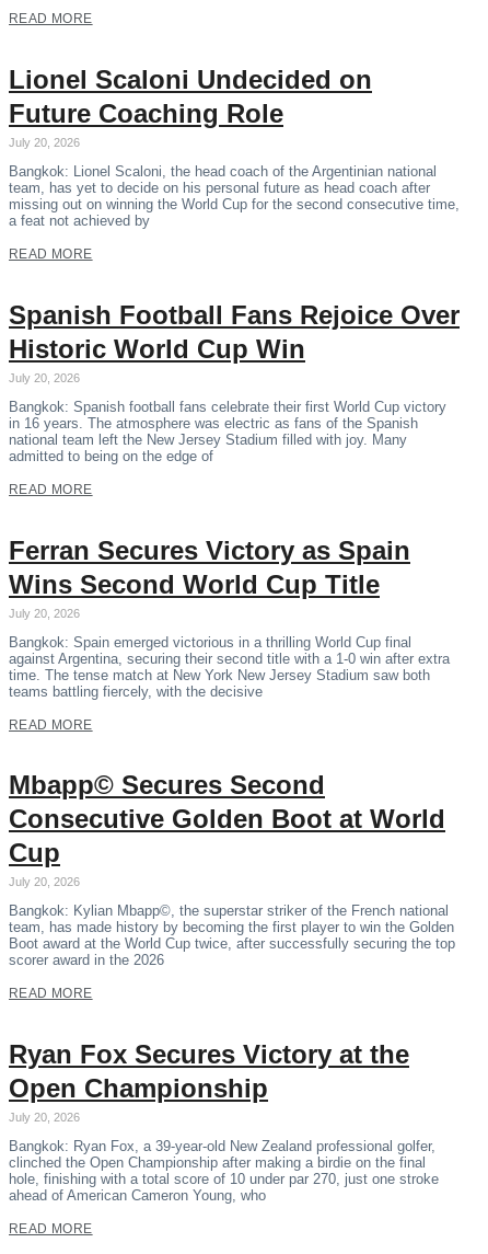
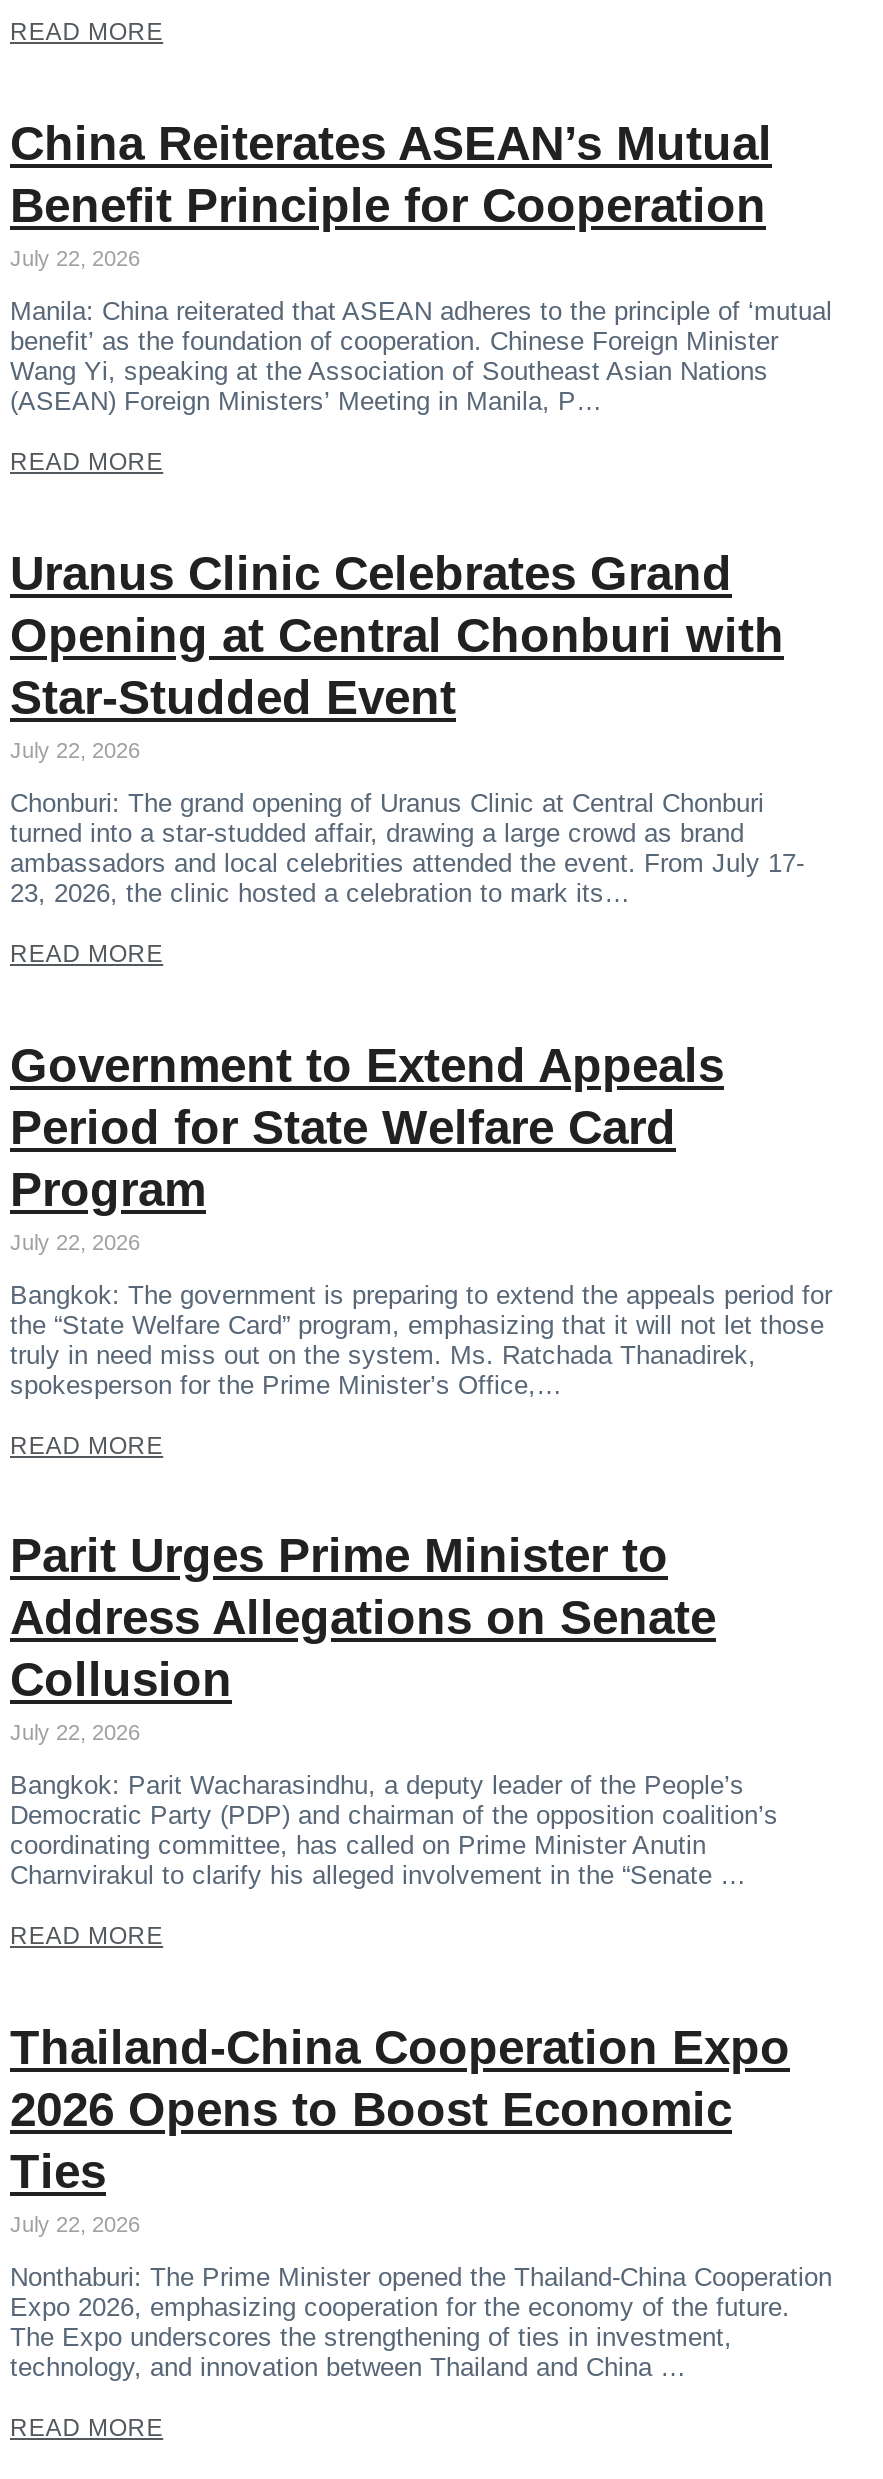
[9,64,372,149] Lionel Scaloni Undecided on | Future Coaching Role | July 20, 2026 -> [10,115,772,269] China Reiterates ASEAN’s Mutual | Benefit Principle for Cooperation | July 22, 2026
[9,163,460,229] Bangkok: Lionel Scaloni, the head coach of the Argentinian national | team, has yet to decide on his personal future as head coach after | missing out on winning the World Cup for the second consecutive time, | a feat not achieved by -> [10,295,832,415] Manila: China reiterated that ASEAN adheres to the principle of ‘mutual | benefit’ as the foundation of cooperation. Chinese Foreign Minister | Wang Yi, speaking at the Association of Southeast Asian Nations | (ASEAN) Foreign Ministers’ Meeting in Manila, P…
[9,300,460,384] Spanish Football Fans Rejoice Over | Historic World Cup Win | July 20, 2026 -> [10,545,784,761] Uranus Clinic Celebrates Grand | Opening at Central Chonburi with | Star-Studded Event | July 22, 2026
[9,398,446,464] Bangkok: Spanish football fans celebrate their first World Cup victory | in 16 years. The atmosphere was electric as fans of the Spanish | national team left the New Jersey Stadium filled with joy. Many | admitted to being on the edge of -> [10,787,804,907] Chonburi: The grand opening of Uranus Clinic at Central Chonburi | turned into a star-studded affair, drawing a large crowd as brand | ambassadors and local celebrities attended the event. From July 17- | 23, 2026, the clinic hosted a celebration to mark its…
[9,535,410,619] Ferran Secures Victory as Spain | Wins Second World Cup Title | July 20, 2026 -> [10,1037,724,1253] Government to Extend Appeals | Period for State Welfare Card | Program | July 22, 2026
[9,634,450,699] Bangkok: Spain emerged victorious in a thrilling World Cup final | against Argentina, securing their second title with a 1-0 win after extra | time. The tense match at New York New Jersey Stadium saw both | teams battling fiercely, with the decisive -> [10,1279,832,1399] Bangkok: The government is preparing to extend the appeals period for | the “State Welfare Card” program, emphasizing that it will not let those | truly in need miss out on the system. Ms. Ratchada Thanadirek, | spokesperson for the Prime Minister’s Office,…
[9,770,445,889] Mbapp© Secures Second | Consecutive Golden Boot at World | Cup | July 20, 2026 -> [10,1529,716,1745] Parit Urges Prime Minister to | Address Allegations on Senate | Collusion | July 22, 2026
[9,903,455,969] Bangkok: Kylian Mbapp©, the superstar striker of the French national | team, has made history by becoming the first player to win the Golden | Boot award at the World Cup twice, after successfully securing the top | scorer award in the 2026 -> [10,1771,778,1891] Bangkok: Parit Wacharasindhu, a deputy leader of the People’s | Democratic Party (PDP) and chairman of the opposition coalition’s | coordinating committee, has called on Prime Minister Anutin | Charnvirakul to clarify his alleged involvement in the “Senate …
[9,1040,409,1124] Ryan Fox Secures Victory at the | Open Championship | July 20, 2026 -> [10,2021,790,2237] Thailand-China Cooperation Expo | 2026 Opens to Boost Economic | Ties | July 22, 2026
[9,1138,439,1204] Bangkok: Ryan Fox, a 39-year-old New Zealand professional golfer, | clinched the Open Championship after making a birdie on the final | hole, finishing with a total score of 10 under par 270, just one stroke | ahead of American Cameron Young, who -> [10,2263,832,2383] Nonthaburi: The Prime Minister opened the Thailand-China Cooperation | Expo 2026, emphasizing cooperation for the economy of the future. | The Expo underscores the strengthening of ties in investment, | technology, and innovation between Thailand and China …

